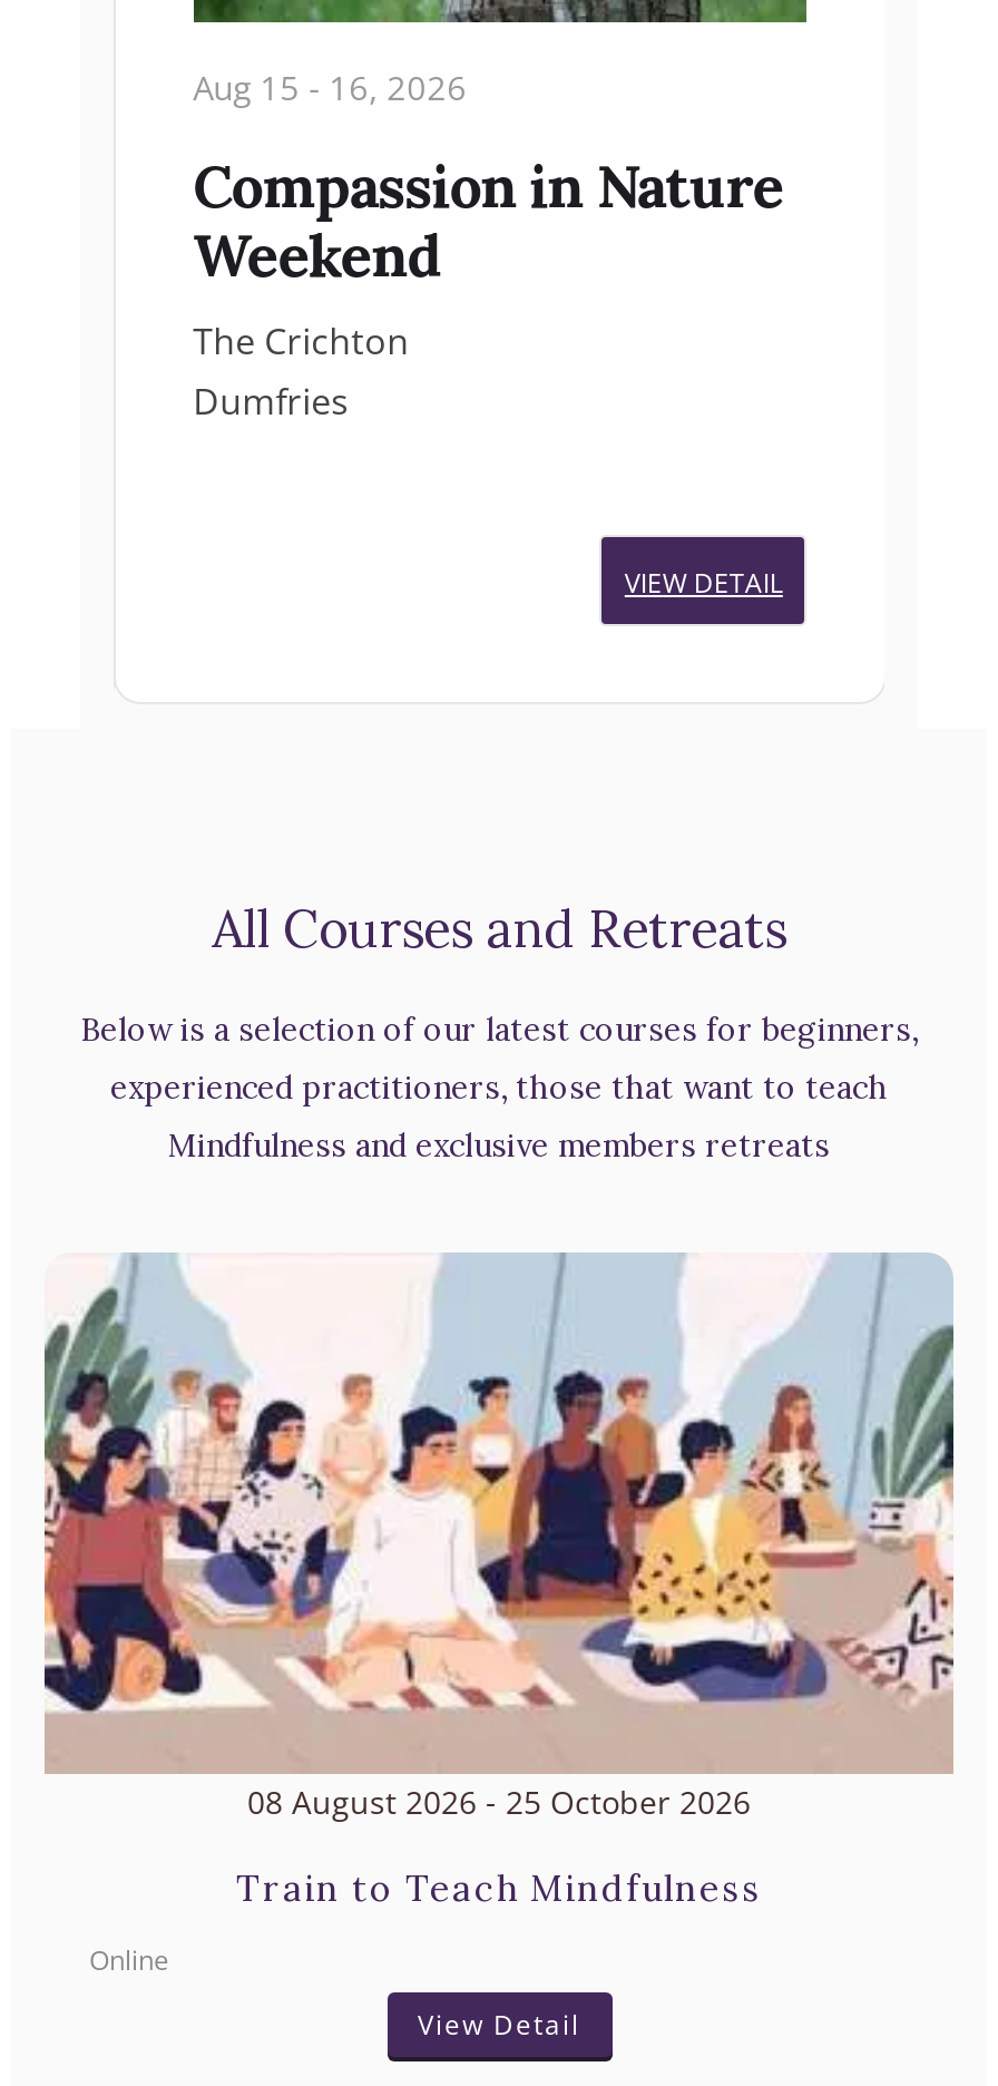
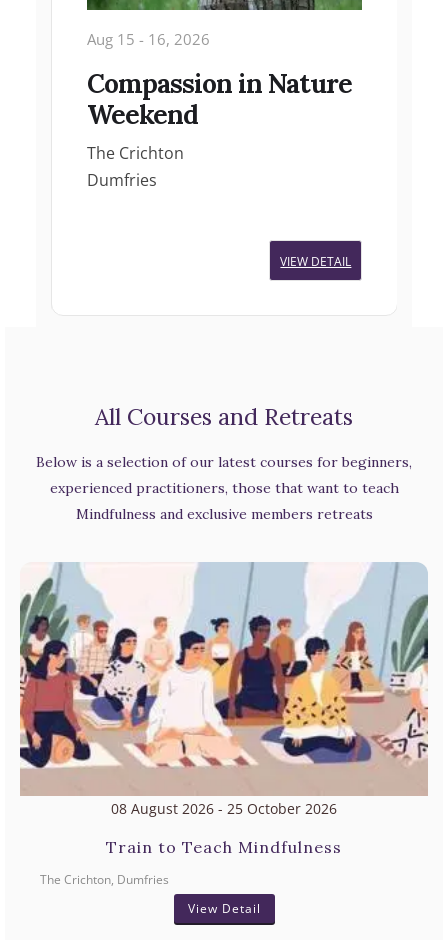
[89,1942,169,1979] Online -> [40,871,169,888] The Crichton, Dumfries

